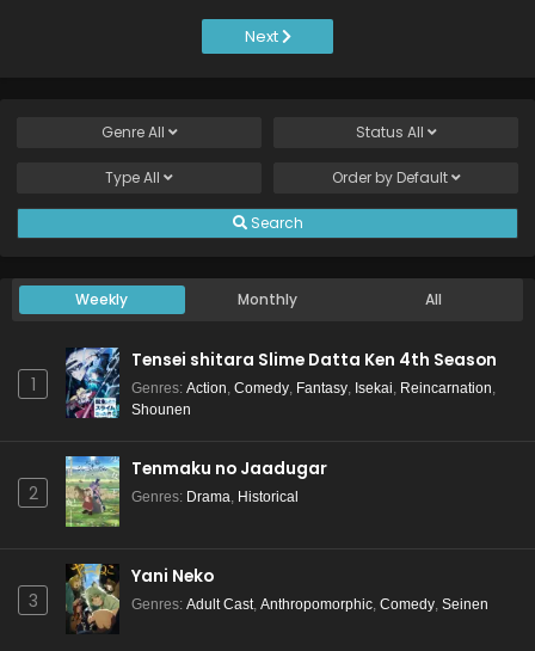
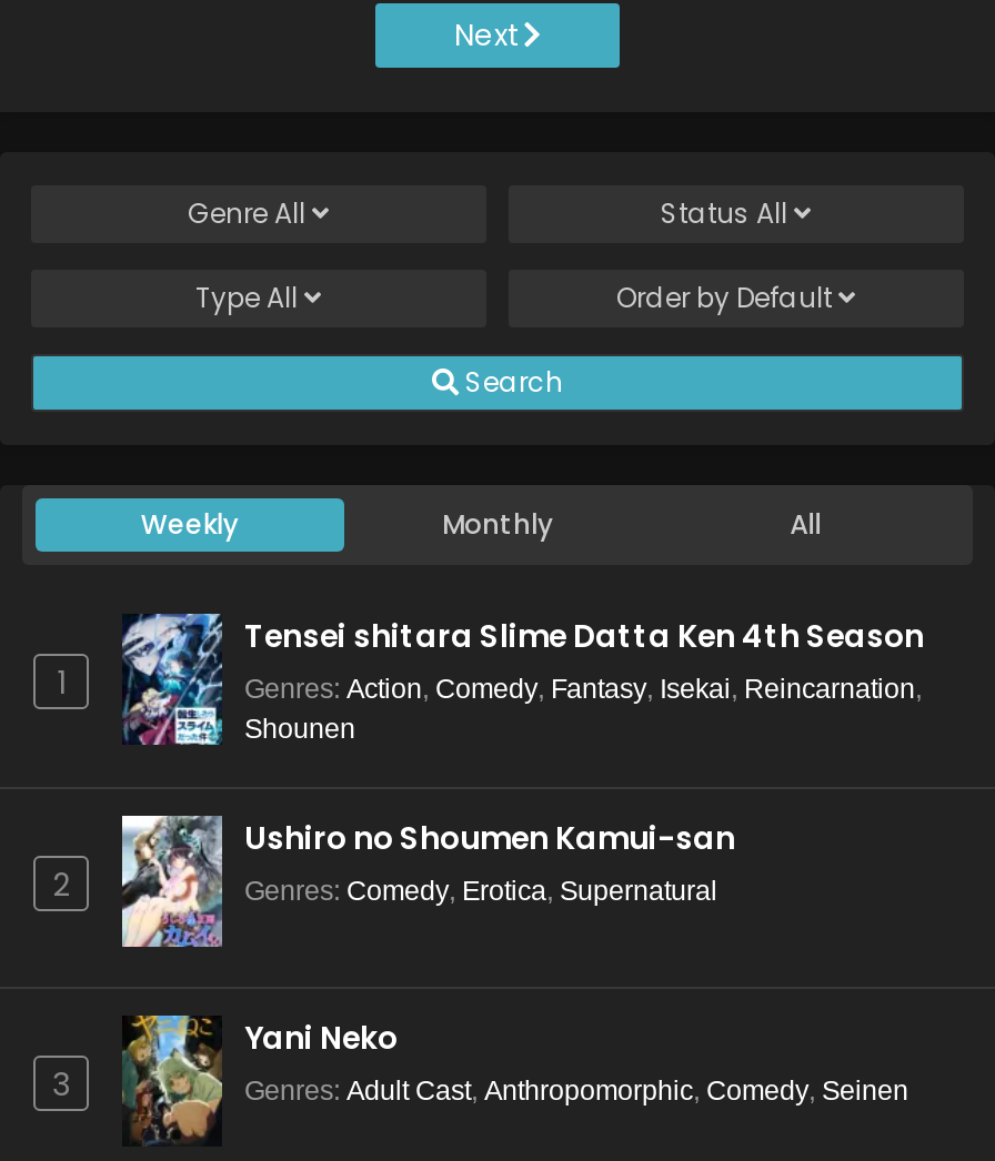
[64,455,327,528] [image] | Tenmaku no Jaadugar | Genres: Drama, Historical -> [120,814,735,949] [image] | Ushiro no Shoumen Kamui-san | Genres: Comedy, Erotica, Supernatural

